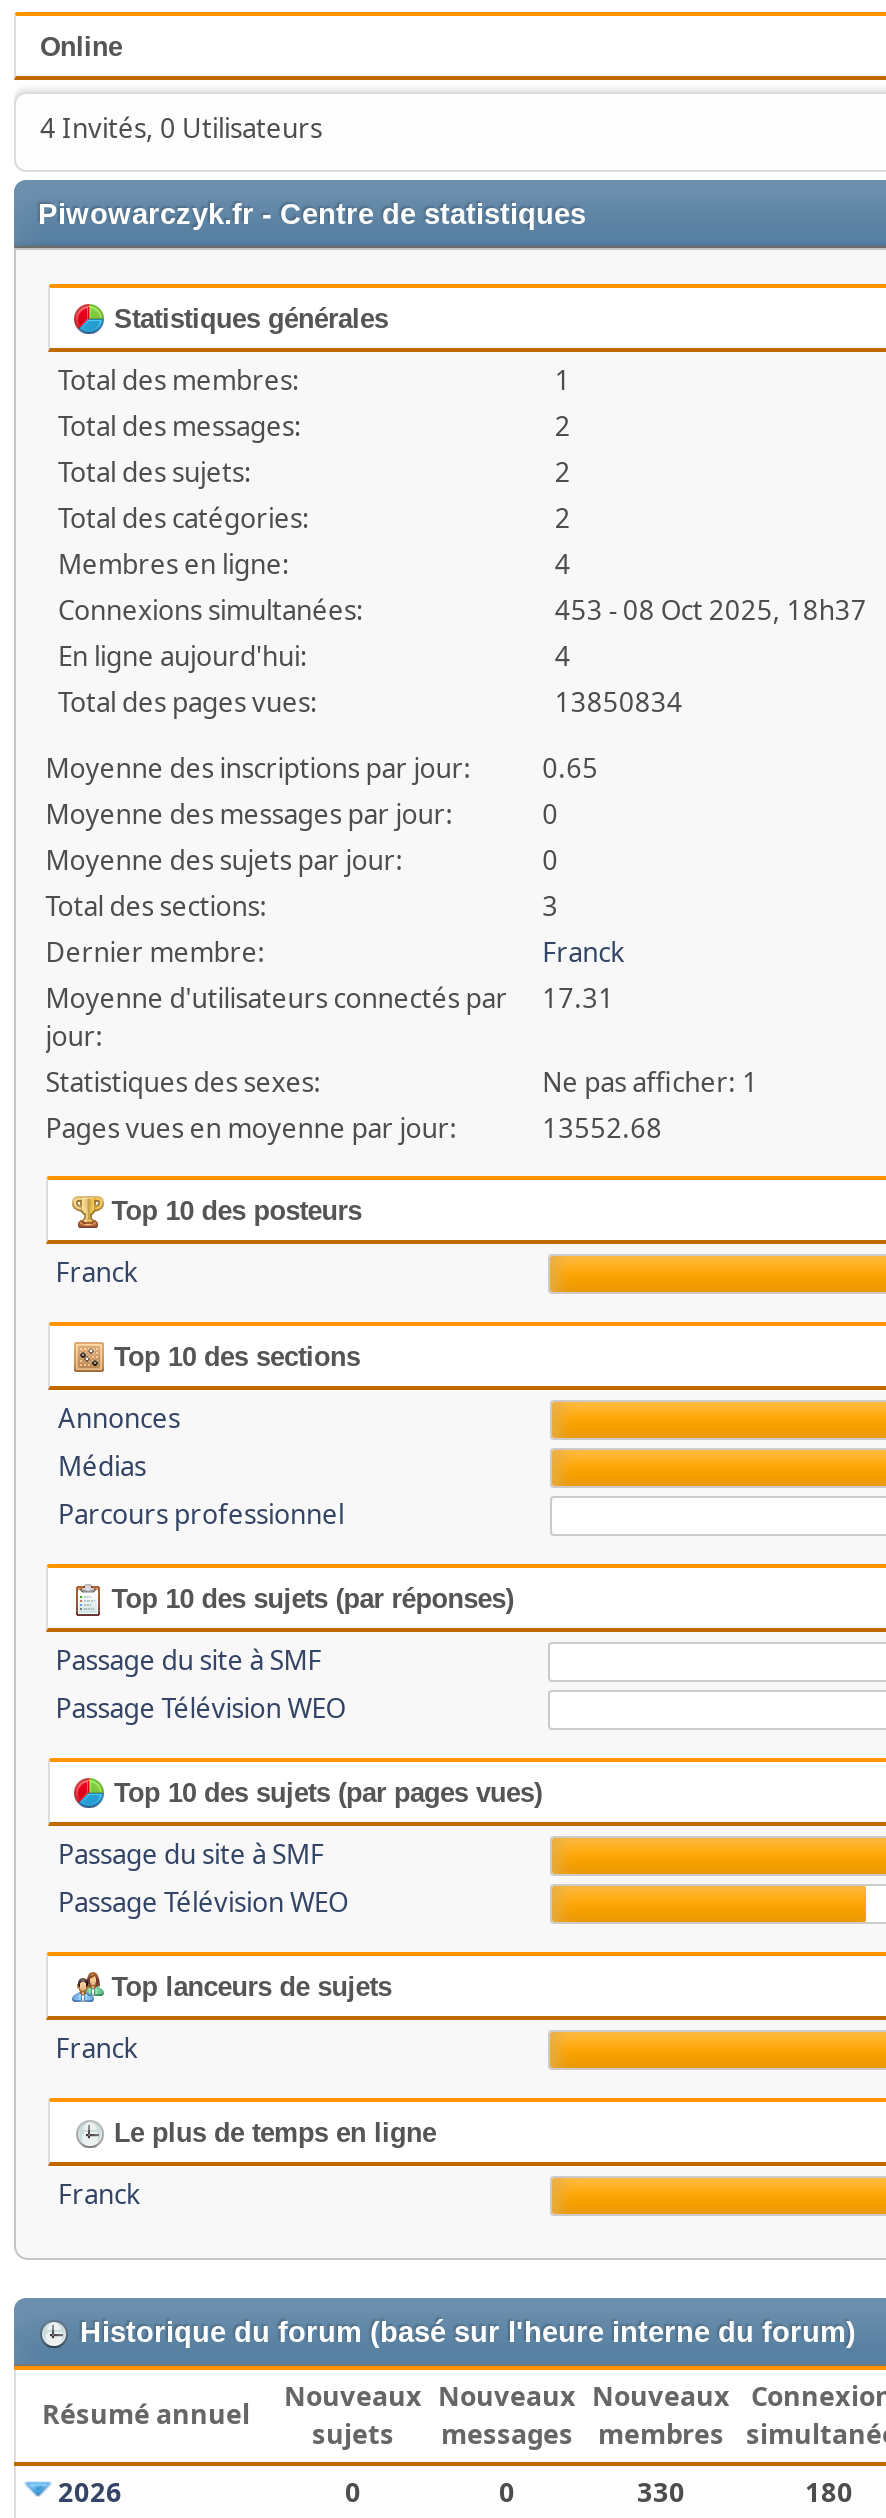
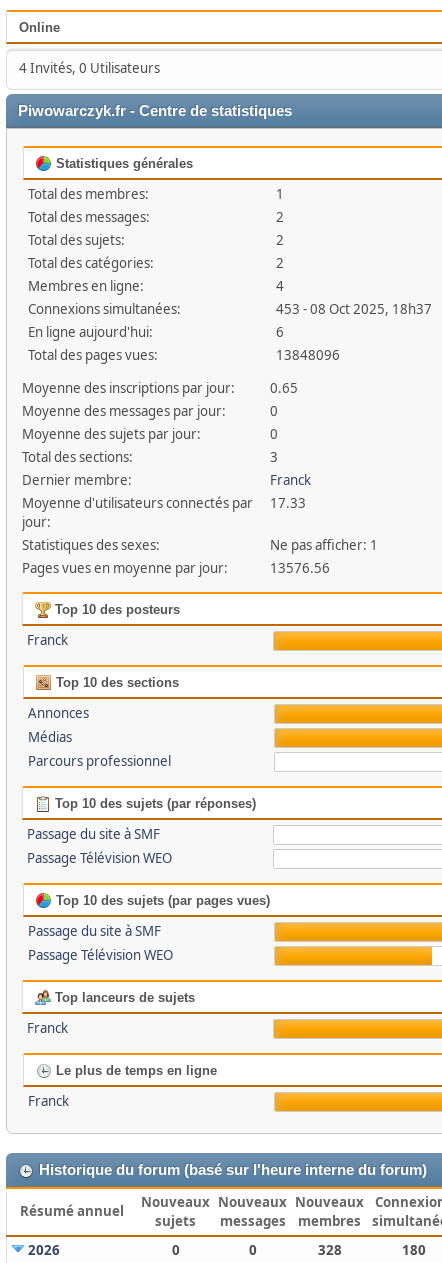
[555,638,571,674] 4 -> [276,323,284,341] 6
[555,684,683,720] 13850834 -> [276,346,340,364] 13848096
[46,980,614,1016] Moyenne d'utilisateurs connectés par 17.31 -> [22,494,306,512] Moyenne d'utilisateurs connectés par 17.33
[542,1110,662,1146] 13552.68 -> [270,559,330,577] 13576.56
[637,2474,685,2510] 330 -> [317,1241,341,1259] 328

